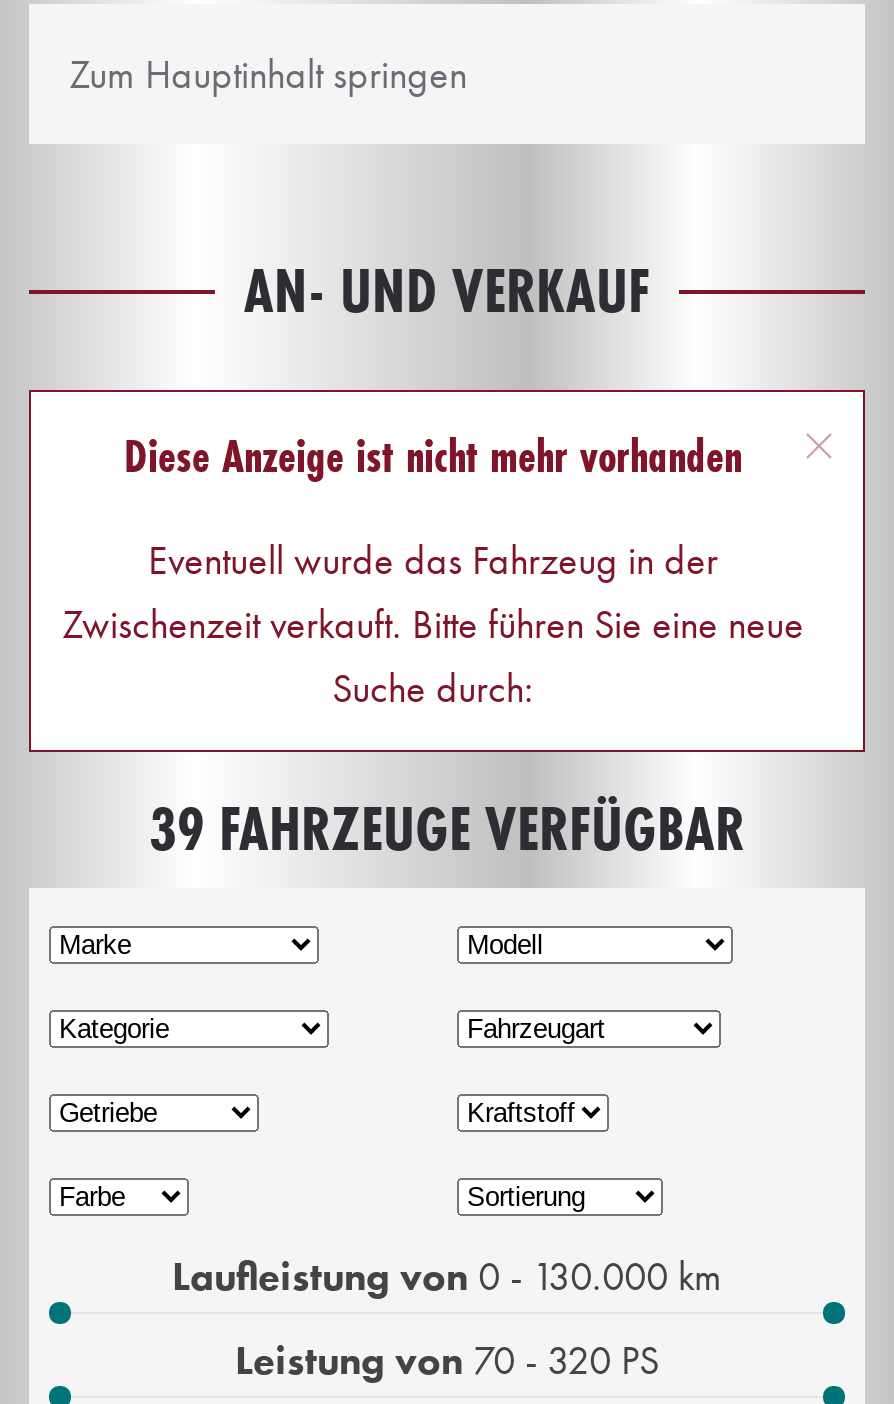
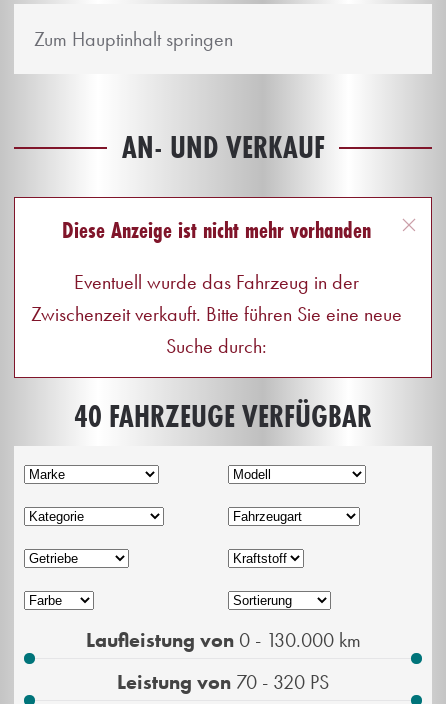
[149,788,745,870] 39 FAHRZEUGE VERFÜGBAR -> [74,396,372,437] 40 FAHRZEUGE VERFÜGBAR

